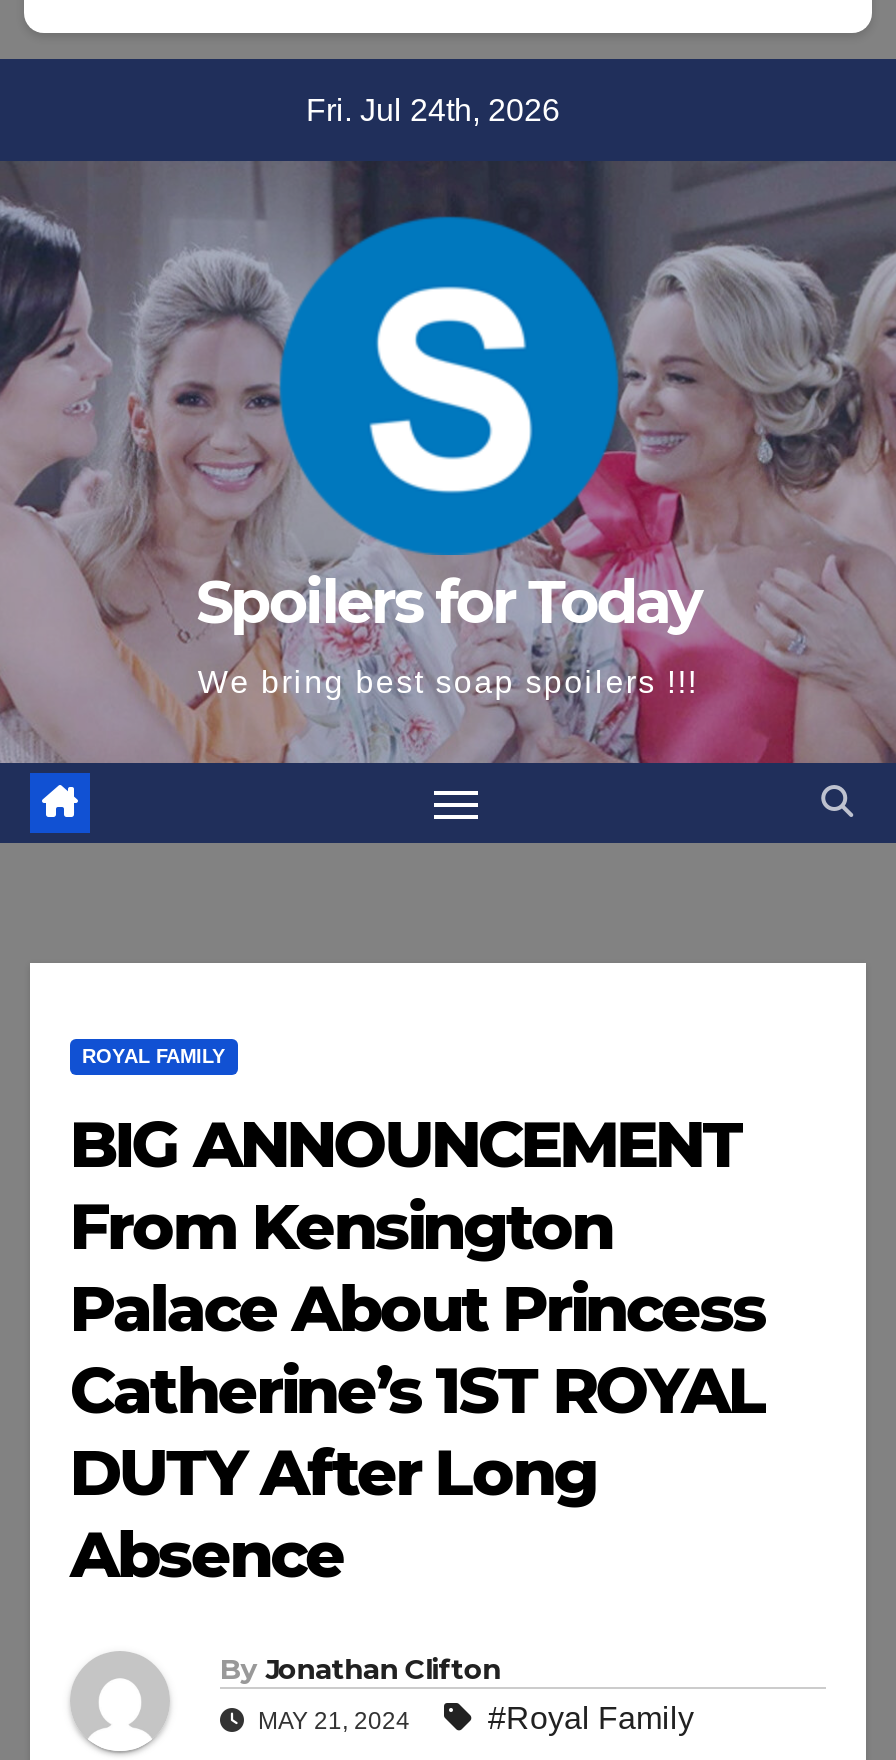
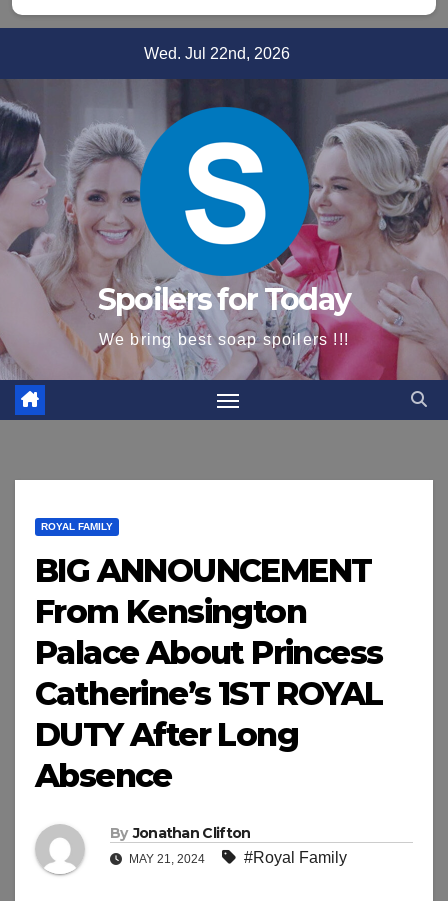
[306,93,560,127] Fri. Jul 24th, 2026 -> [143,45,289,62] Wed. Jul 22nd, 2026

